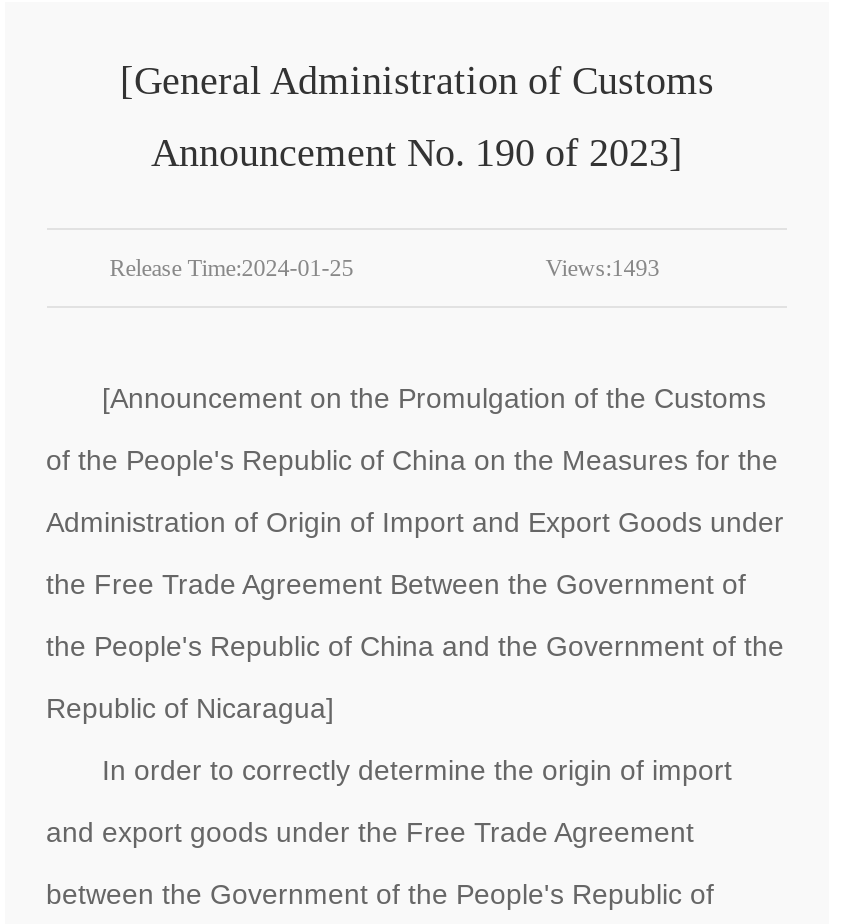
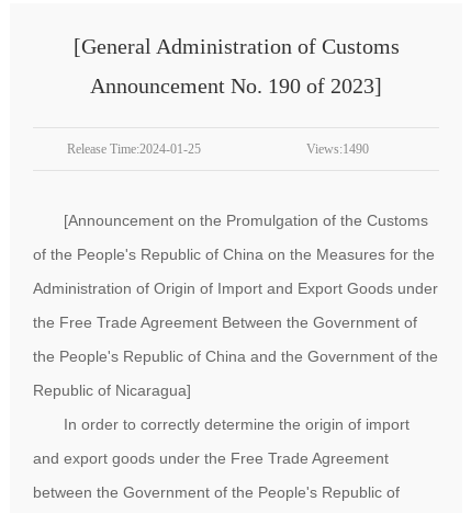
[545,254,659,282] Views:1493 -> [307,141,369,157] Views:1490

